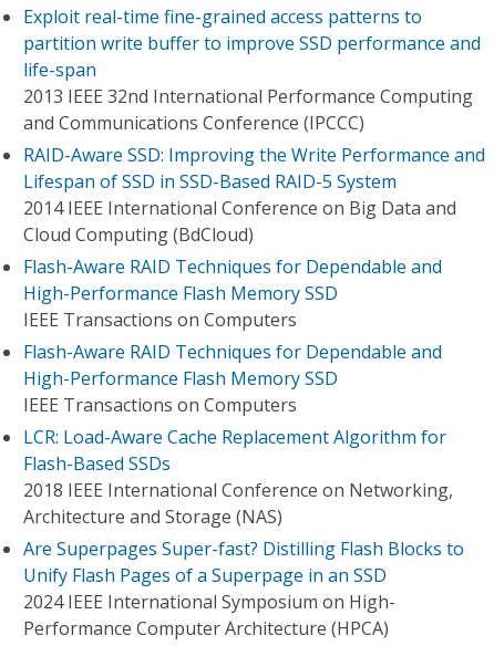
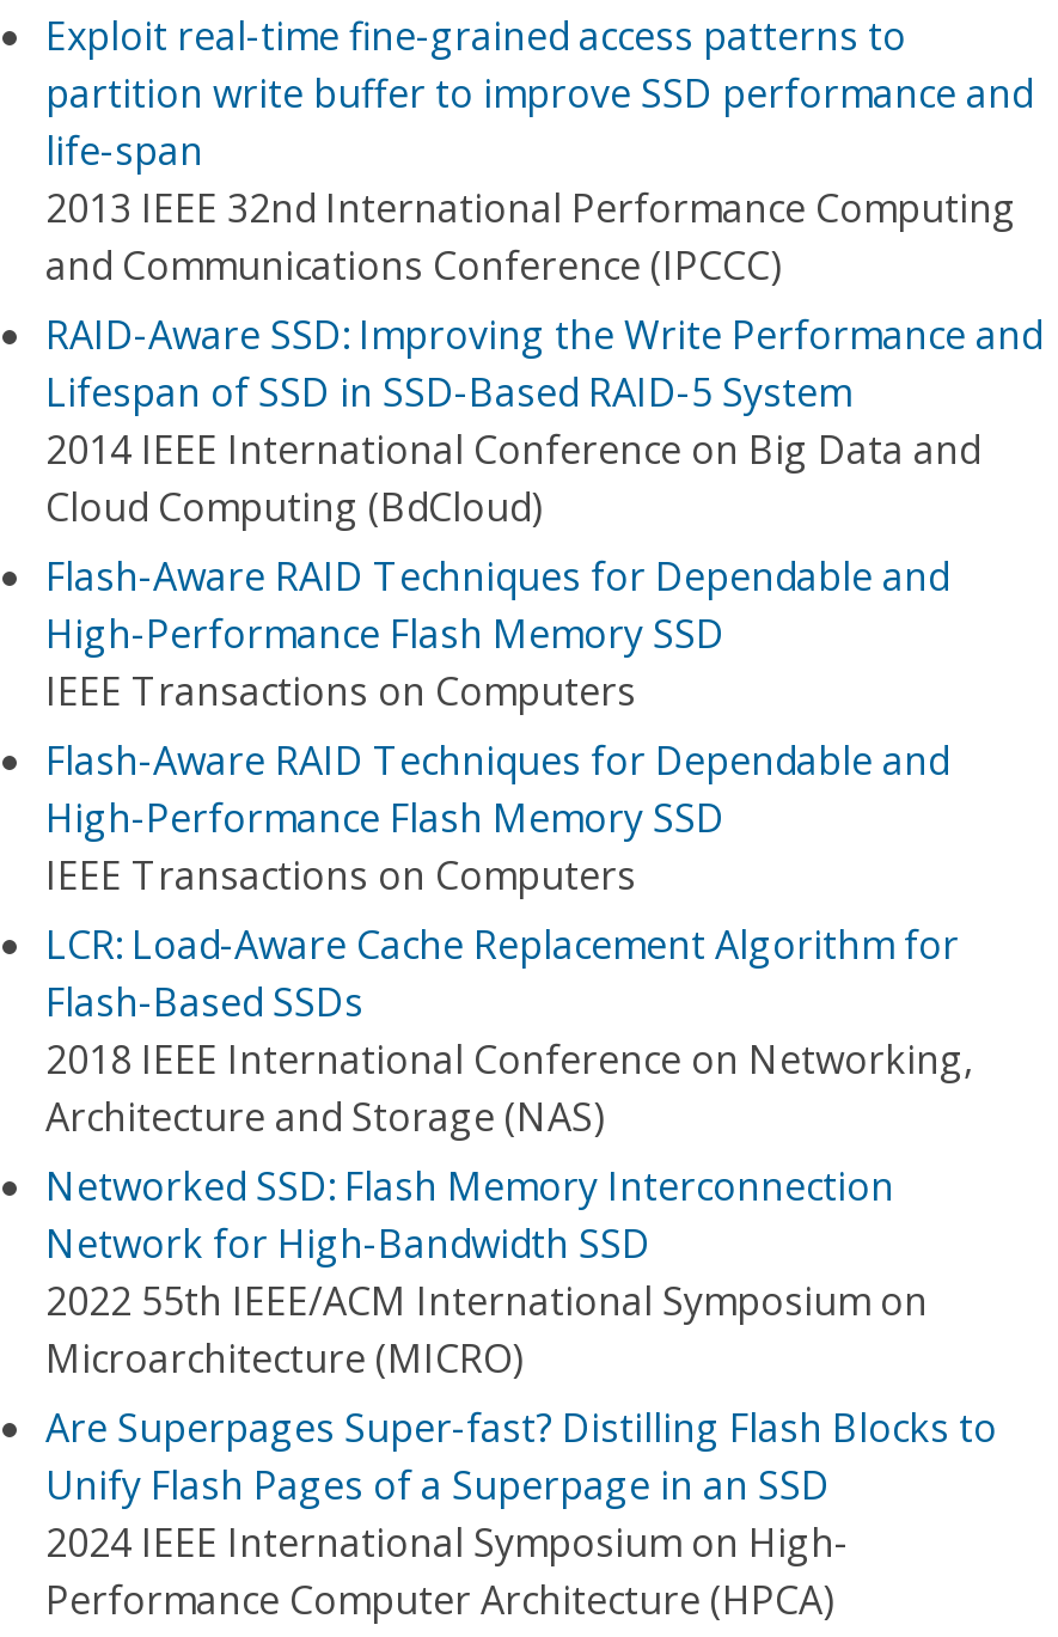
none -> [45,1160,928,1385] Networked SSD: Flash Memory Interconnection | Network for High-Bandwidth SSD | 2022 55th IEEE/ACM International Symposium on | Microarchitecture (MICRO)

